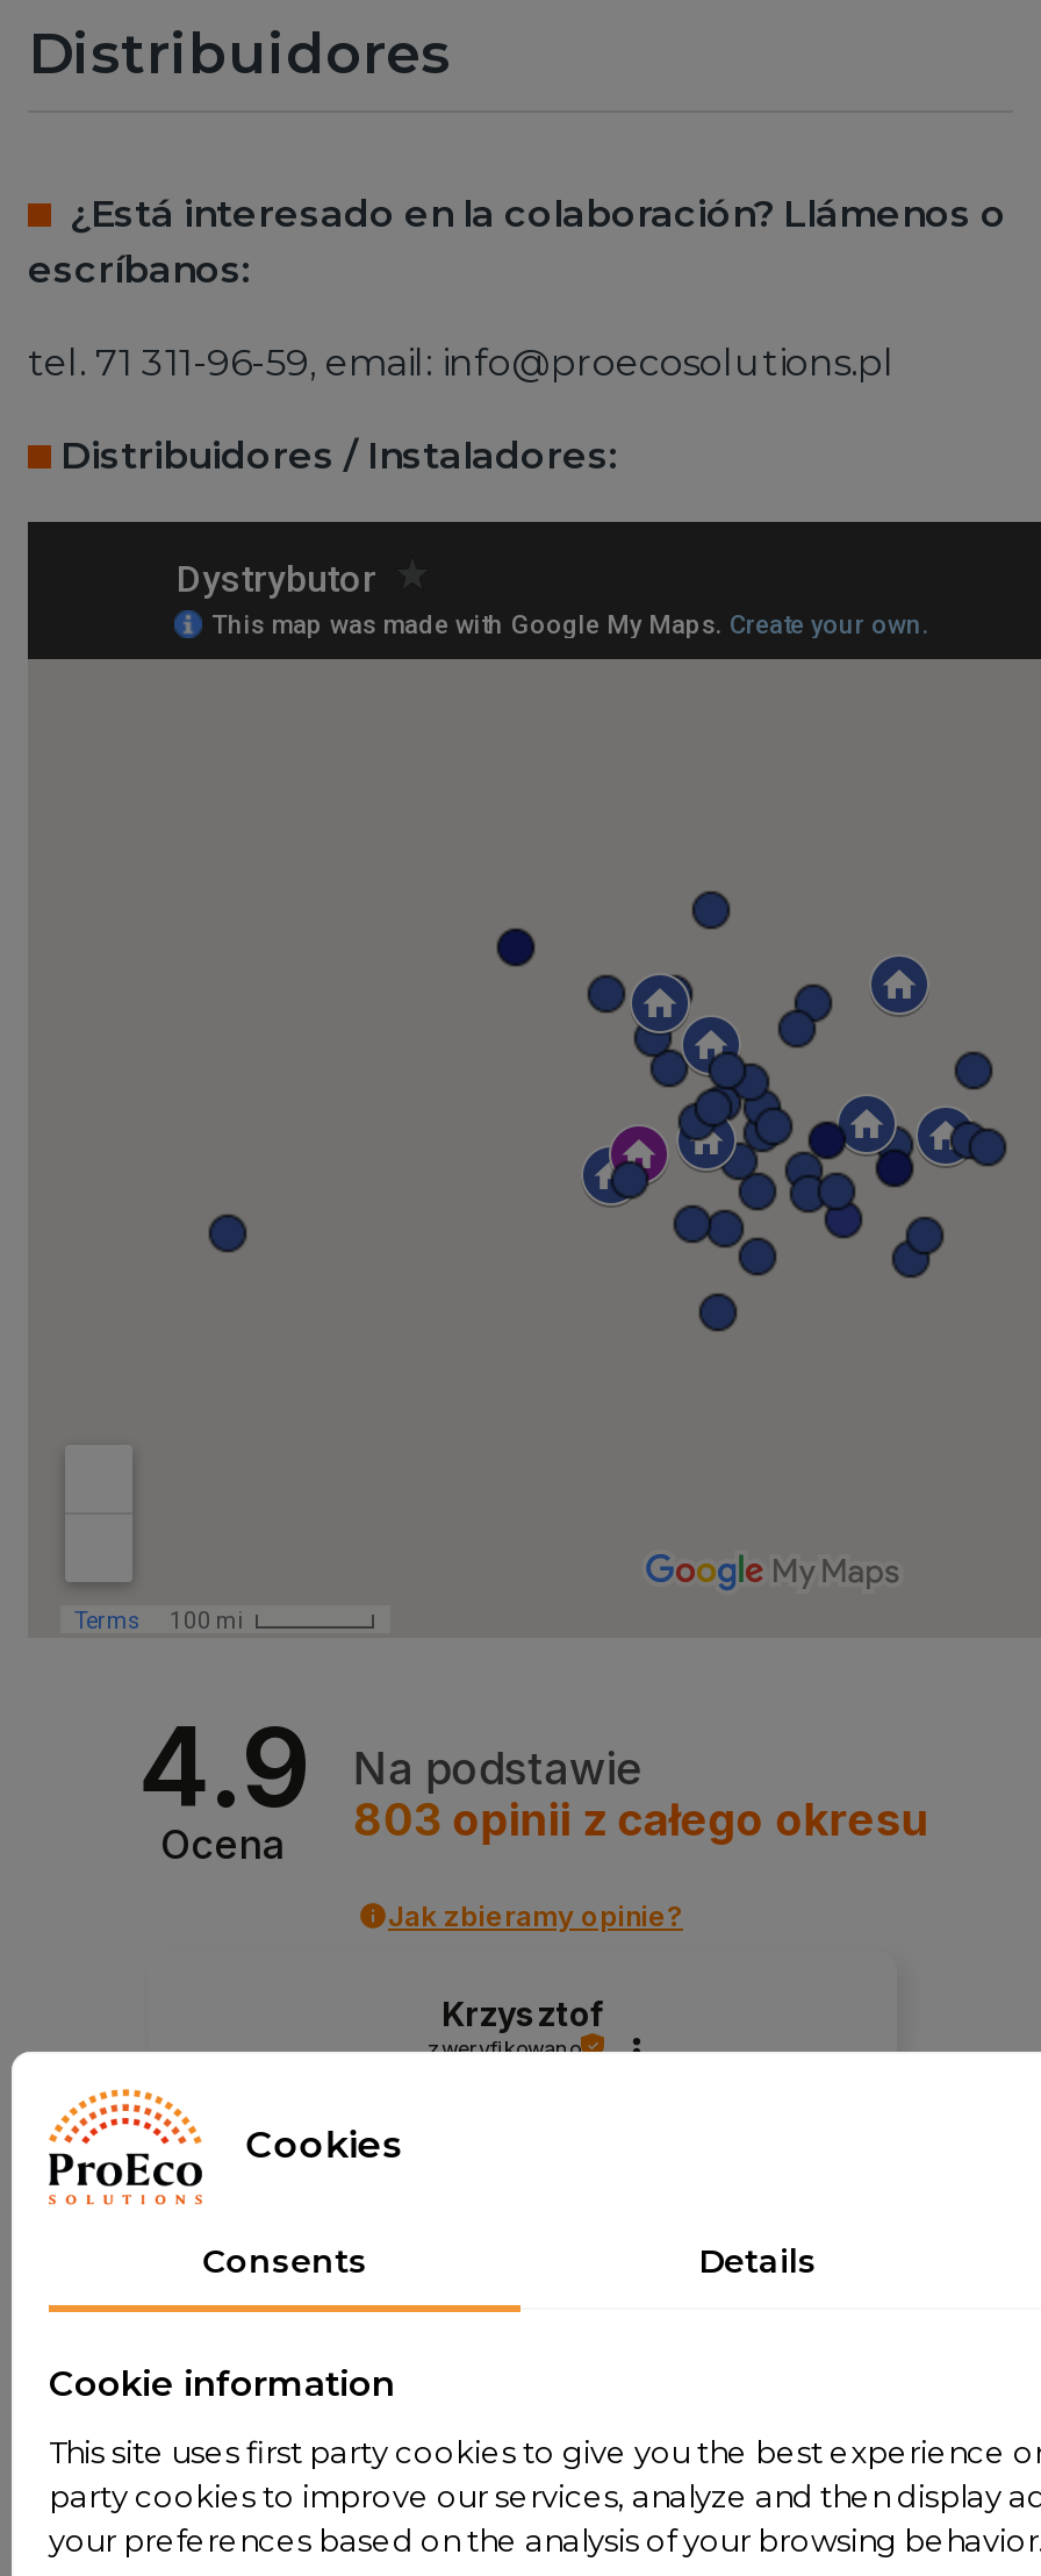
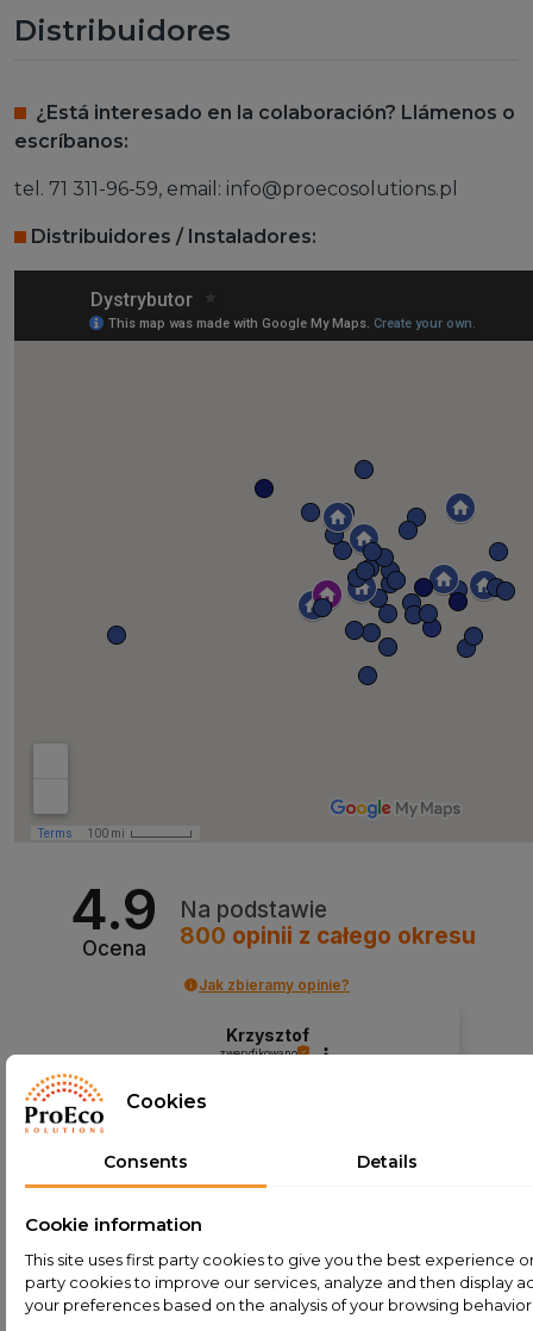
[353,1794,929,1848] 803 opinii z całego okresu -> [180,923,476,950] 800 opinii z całego okresu

